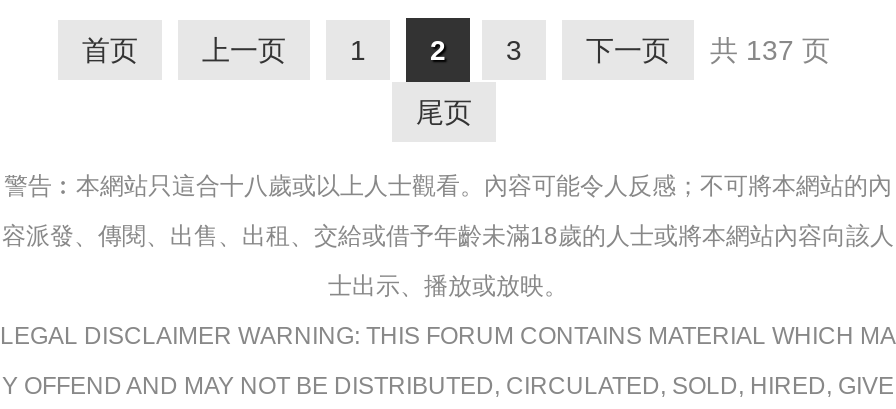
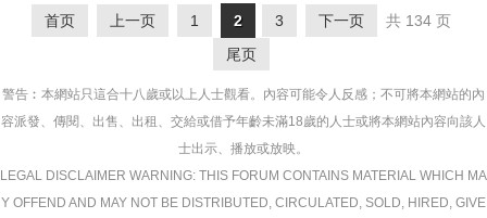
[82,34,838,66] 首页 上一页 1 2 3 下一页 共 137 页 -> [45,12,455,29] 首页 上一页 1 2 3 下一页 共 134 页

